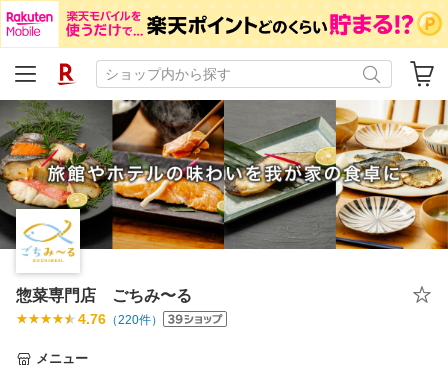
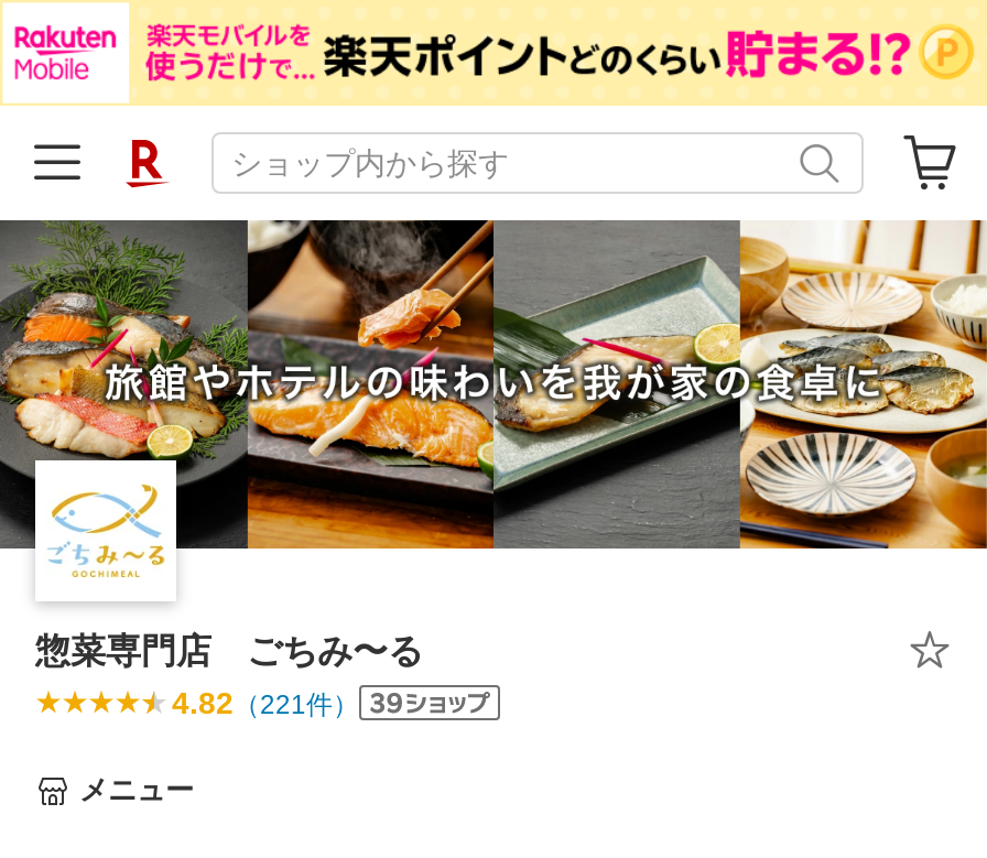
[78,311,163,327] 4.76（220件） -> [172,685,359,721] 4.82（221件）

